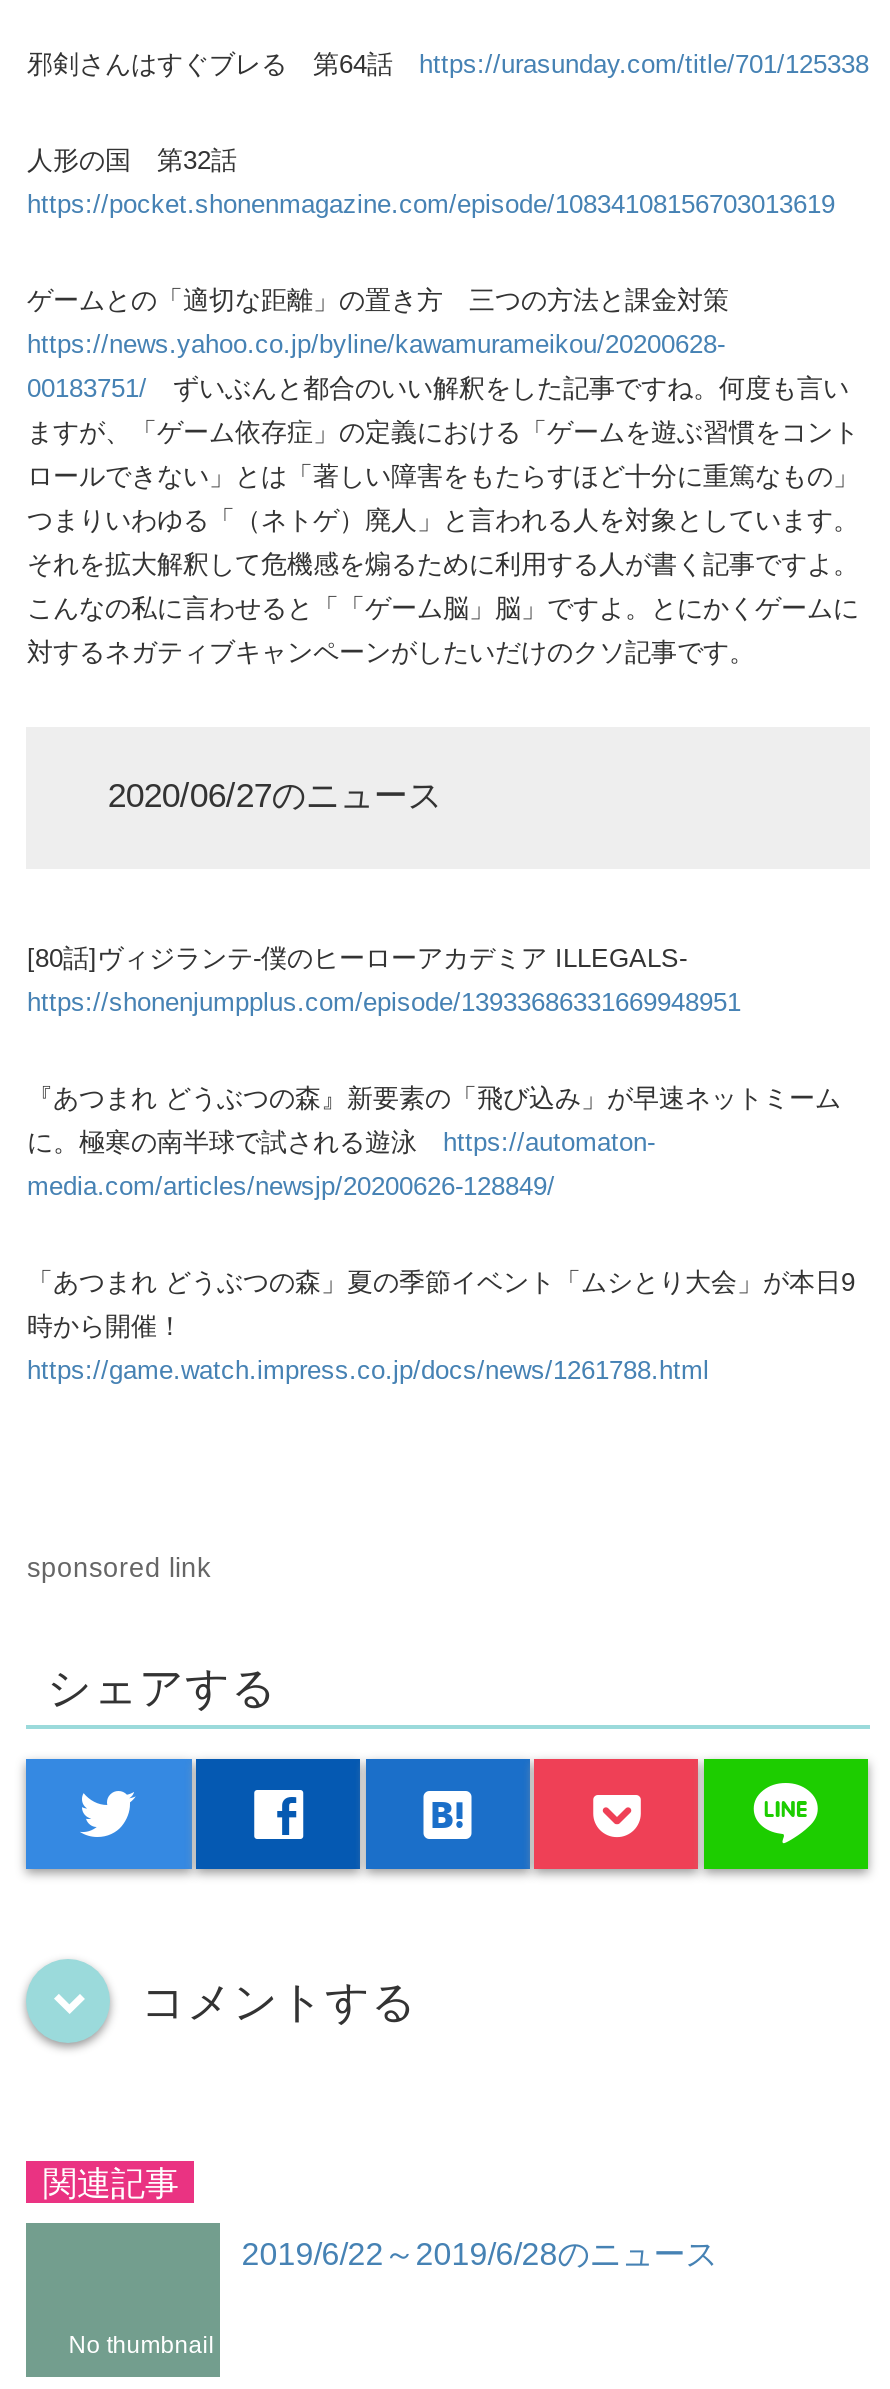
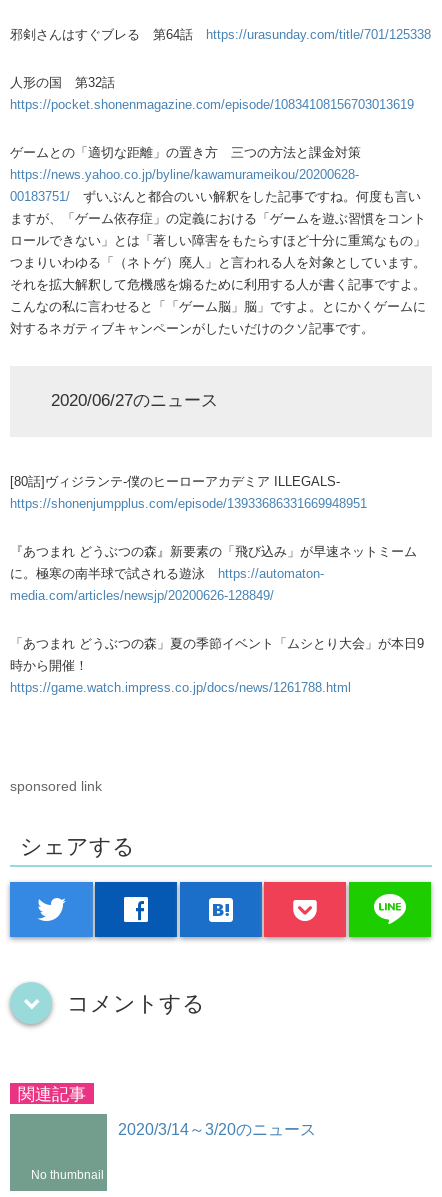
[242,2235,718,2271] 2019/6/22～2019/6/28のニュース -> [118,1120,316,1138] 2020/3/14～3/20のニュース

